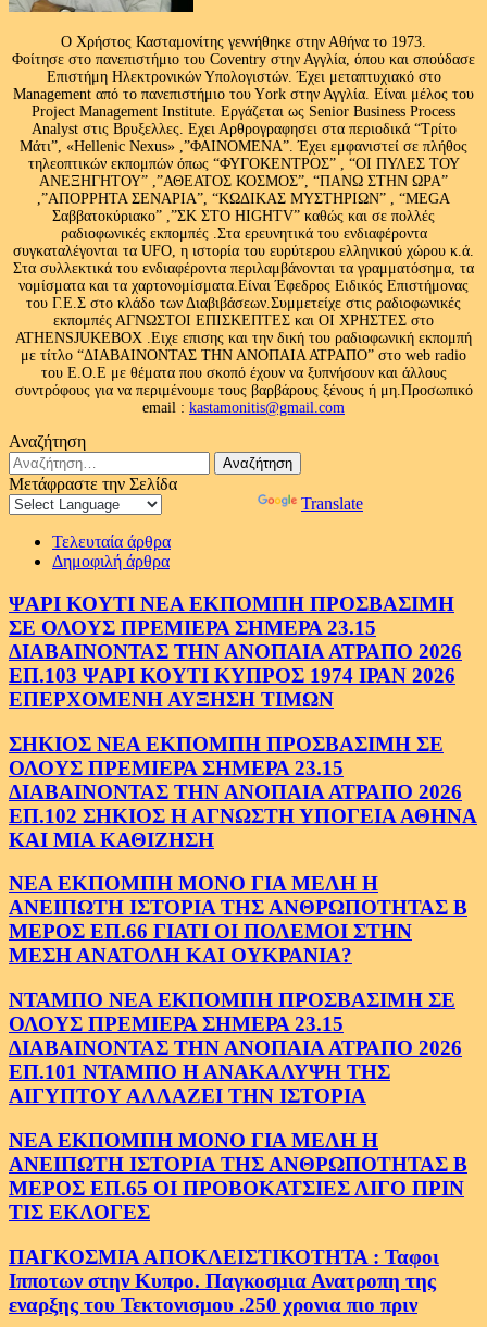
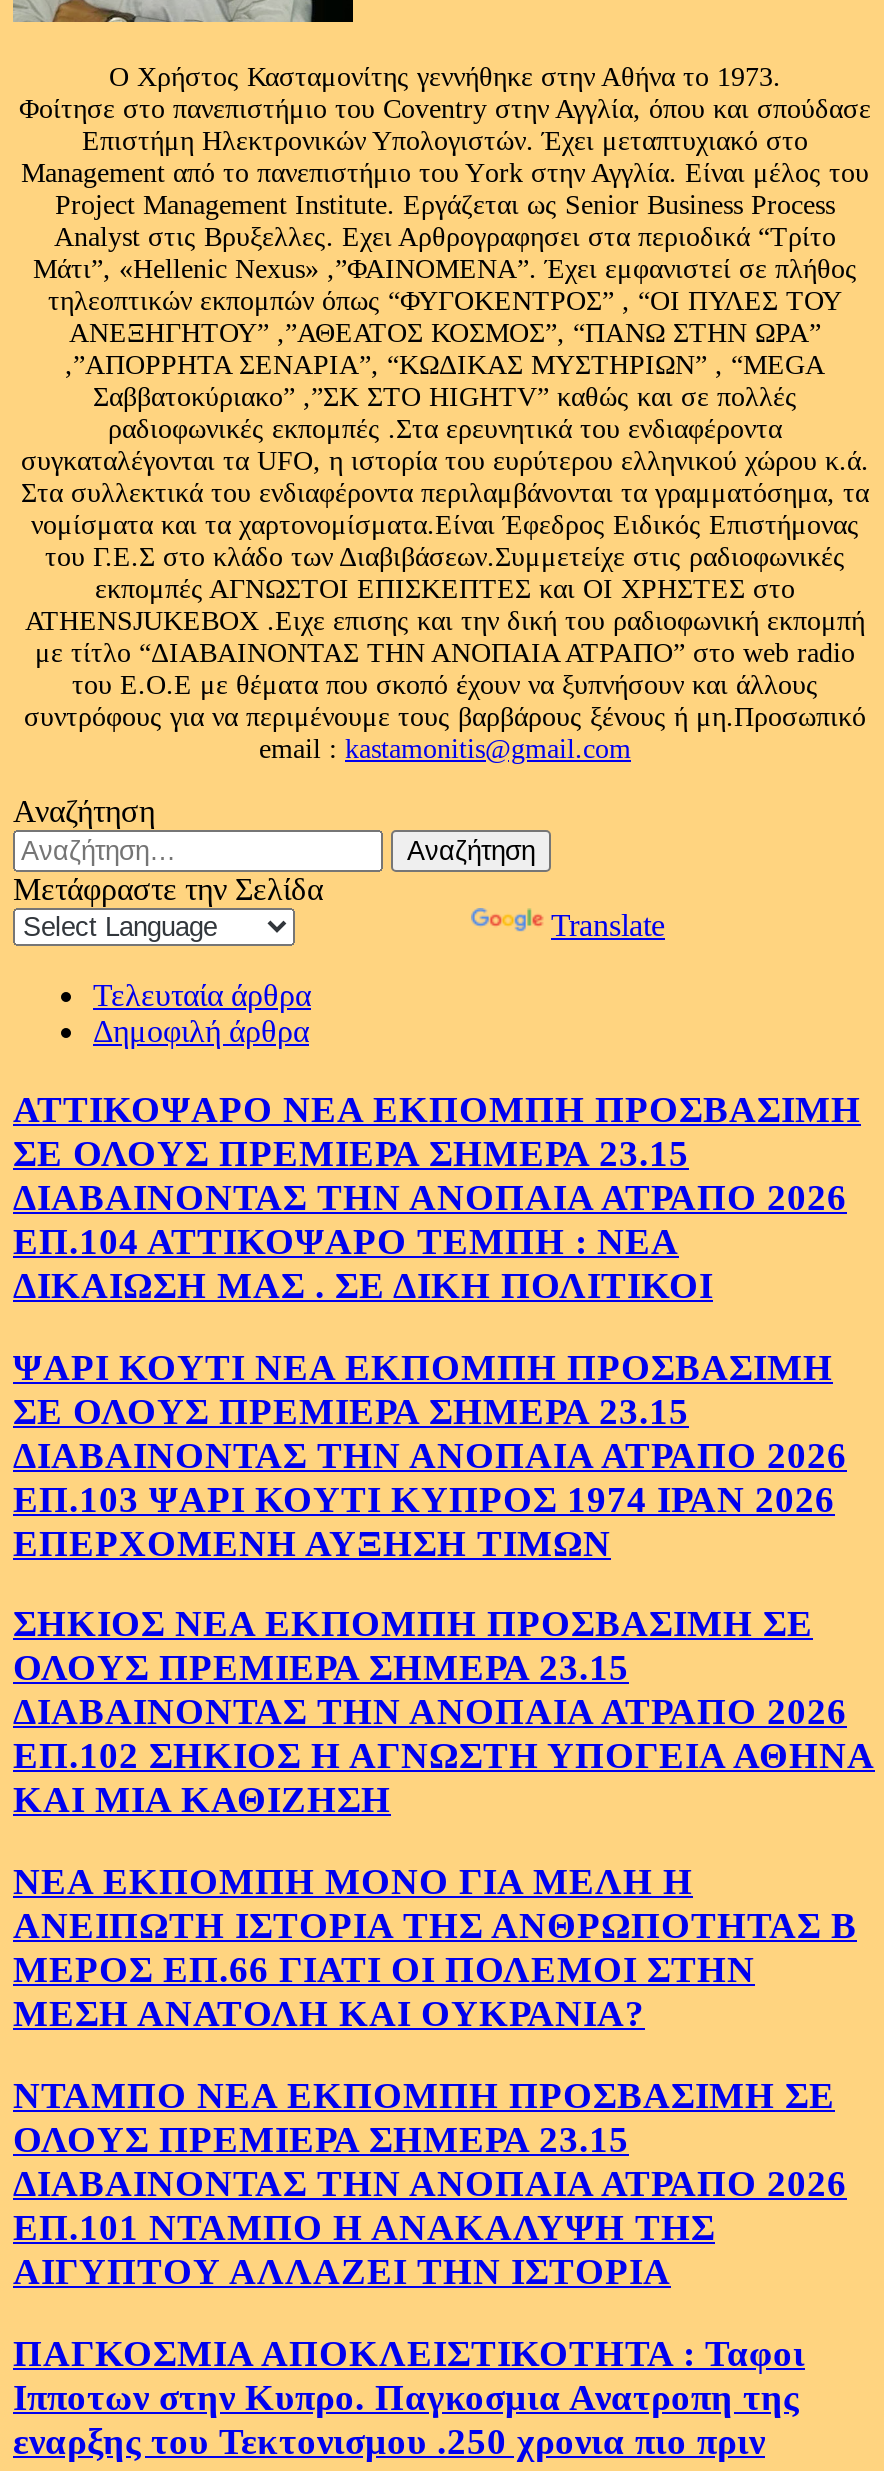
none -> [13,1088,861,1306] ΑΤΤΙΚΟΨΑΡΟ ΝΕΑ ΕΚΠΟΜΠΗ ΠΡΟΣΒΑΣΙΜΗ | ΣΕ ΟΛΟΥΣ ΠΡΕΜΙΕΡΑ ΣΗΜΕΡΑ 23.15 | ΔΙΑΒΑΙΝΟΝΤΑΣ ΤΗΝ ΑΝΟΠΑΙΑ ΑΤΡΑΠΟ 2026 | ΕΠ.104 ΑΤΤΙΚΟΨΑΡΟ ΤΕΜΠΗ : ΝΕΑ | ΔΙΚΑΙΩΣΗ ΜΑΣ . ΣΕ ΔΙΚΗ ΠΟΛΙΤΙΚΟΙ
moved [9,592,477,1107] -> [13,1345,875,2292]: ΨΑΡΙ ΚΟΥΤΙ ΝΕΑ ΕΚΠΟΜΠΗ ΠΡΟΣΒΑΣΙΜΗ | ΣΕ ΟΛΟΥΣ ΠΡΕΜΙΕΡΑ ΣΗΜΕΡΑ 23.15 | ΔΙΑΒΑΙΝΟΝΤΑΣ ΤΗΝ ΑΝΟΠΑΙΑ ΑΤΡΑΠΟ 2026 | ... | ΕΠ.101 ΝΤΑΜΠΟ Η ΑΝΑΚΑΛΥΨΗ ΤΗΣ | ΑΙΓΥΠΤΟΥ ΑΛΛΑΖΕΙ ΤΗΝ ΙΣΤΟΡΙΑ
[9,1129,467,1223] ΝΕΑ ΕΚΠΟΜΠΗ ΜΟΝΟ ΓΙΑ ΜΕΛΗ Η | ΑΝΕΙΠΩΤΗ ΙΣΤΟΡΙΑ ΤΗΣ ΑΝΘΡΩΠΟΤΗΤΑΣ Β | ΜΕΡΟΣ ΕΠ.65 ΟΙ ΠΡΟΒΟΚΑΤΣΙΕΣ ΛΙΓΟ ΠΡΙΝ | ΤΙΣ ΕΚΛΟΓΕΣ -> none

